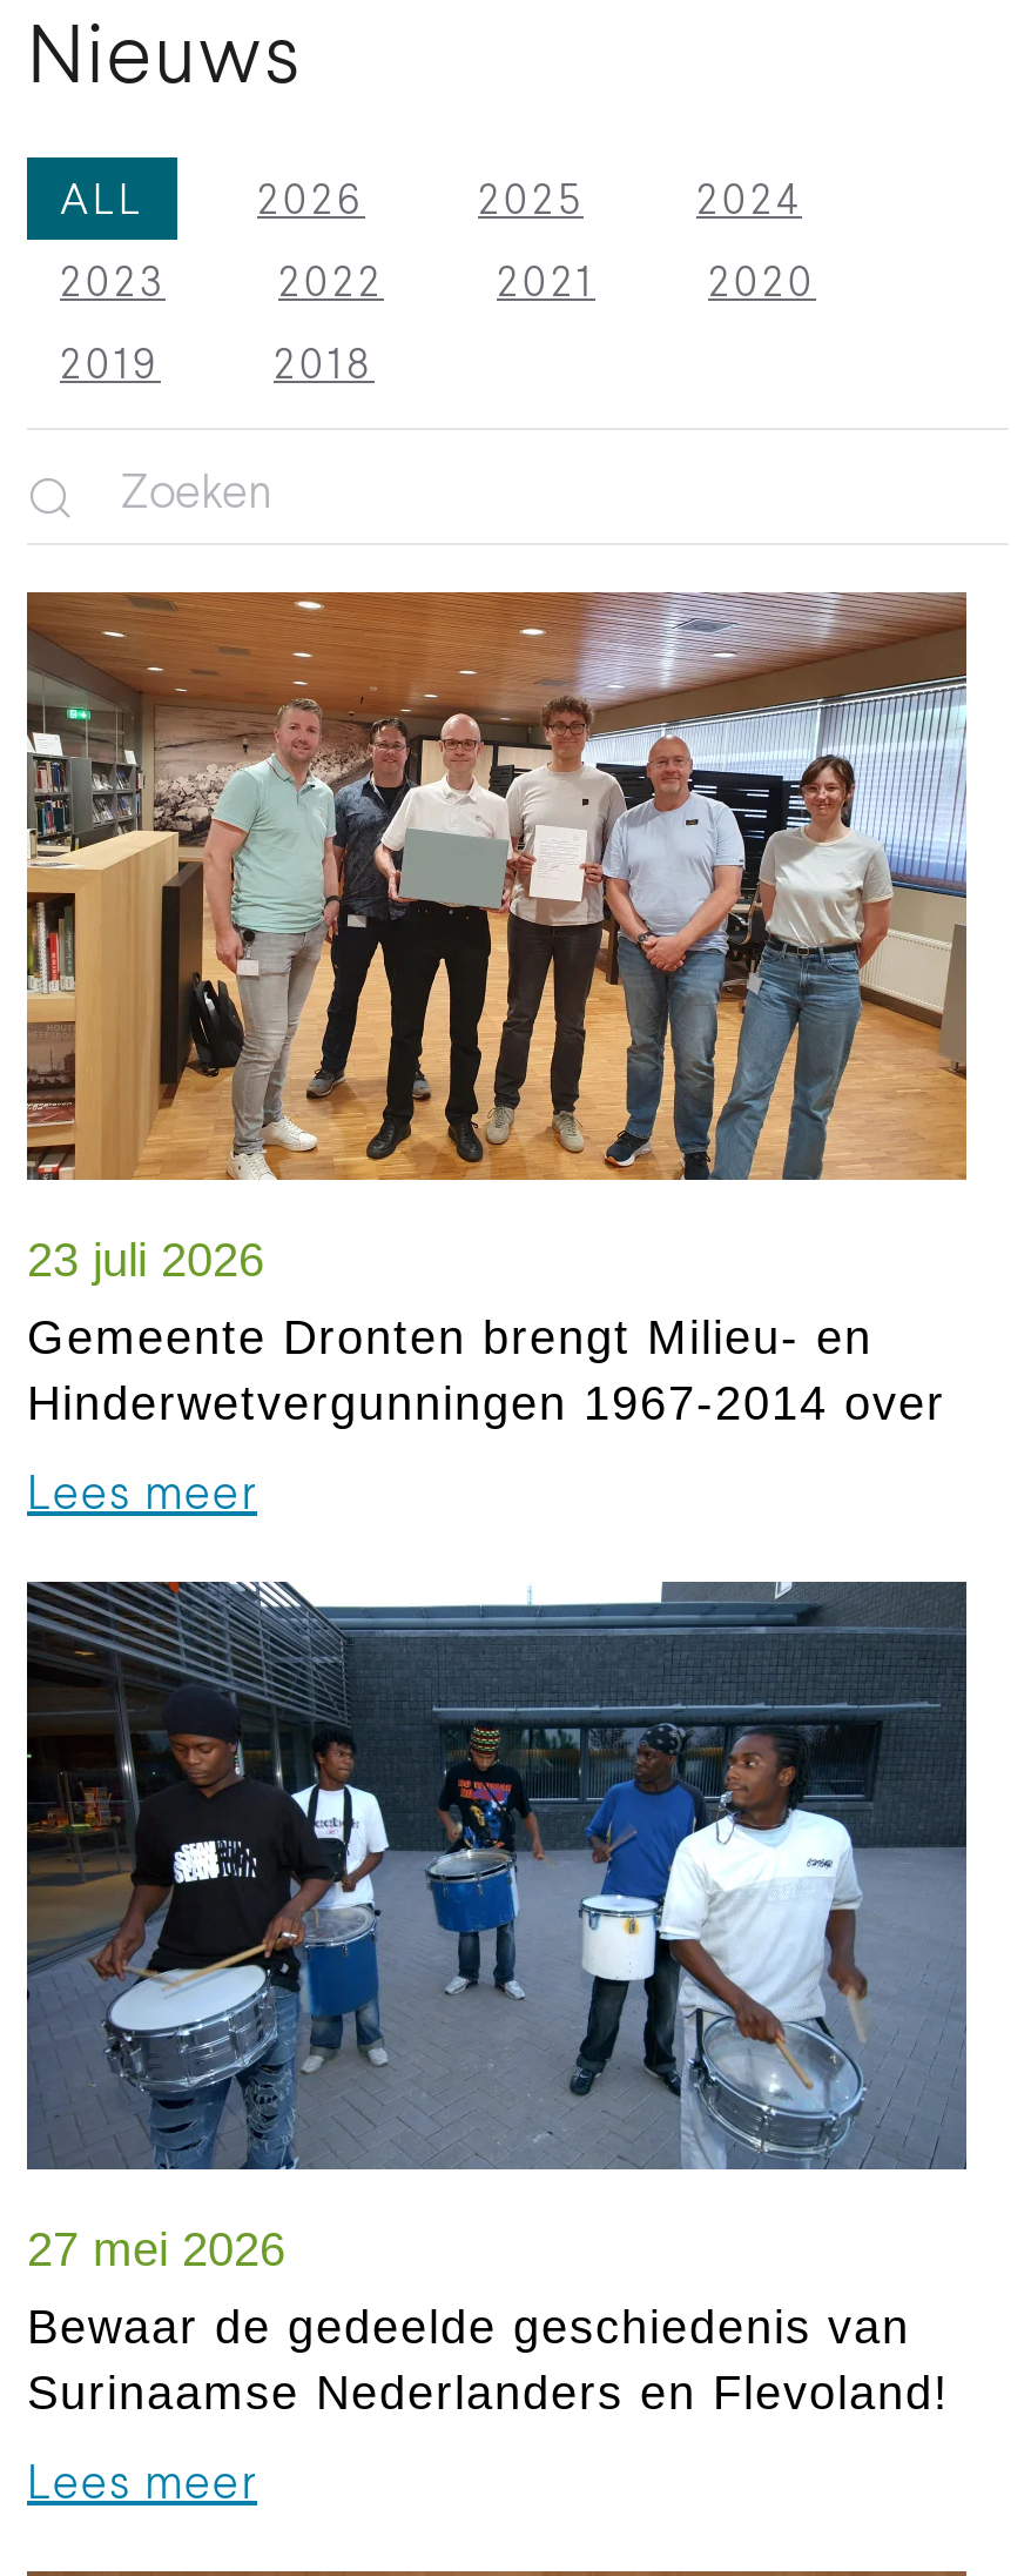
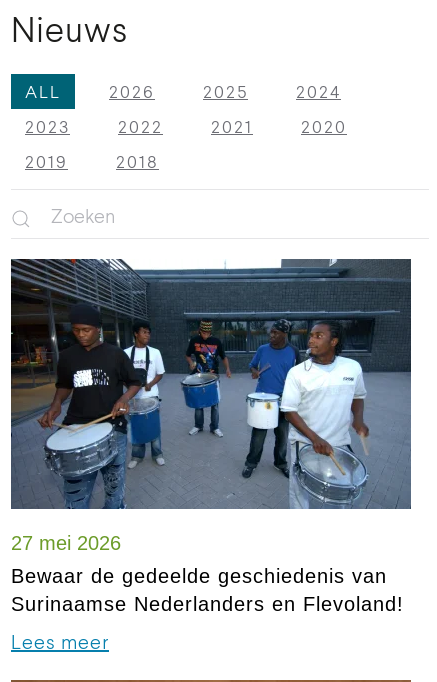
[25,590,969,1520] [image] | 23 juli 2026 | Gemeente Dronten brengt Milieu- en | Hinderwetvergunningen 1967-2014 over | Lees meer -> none

